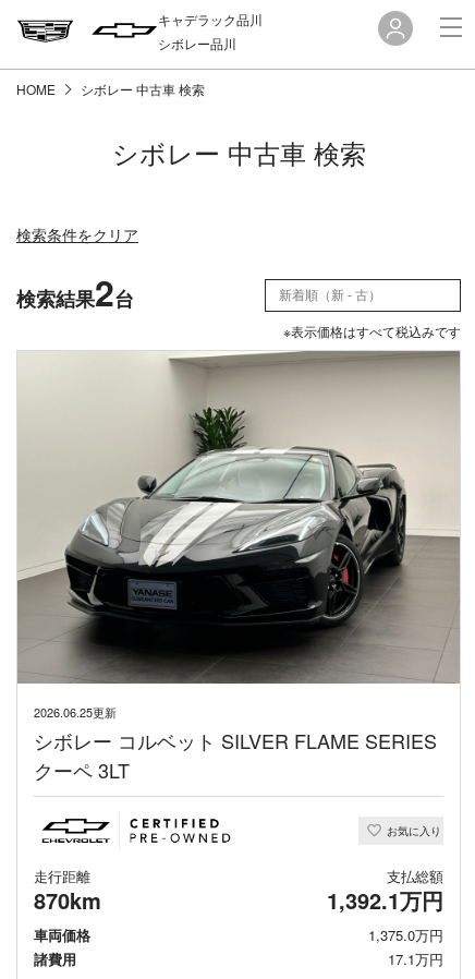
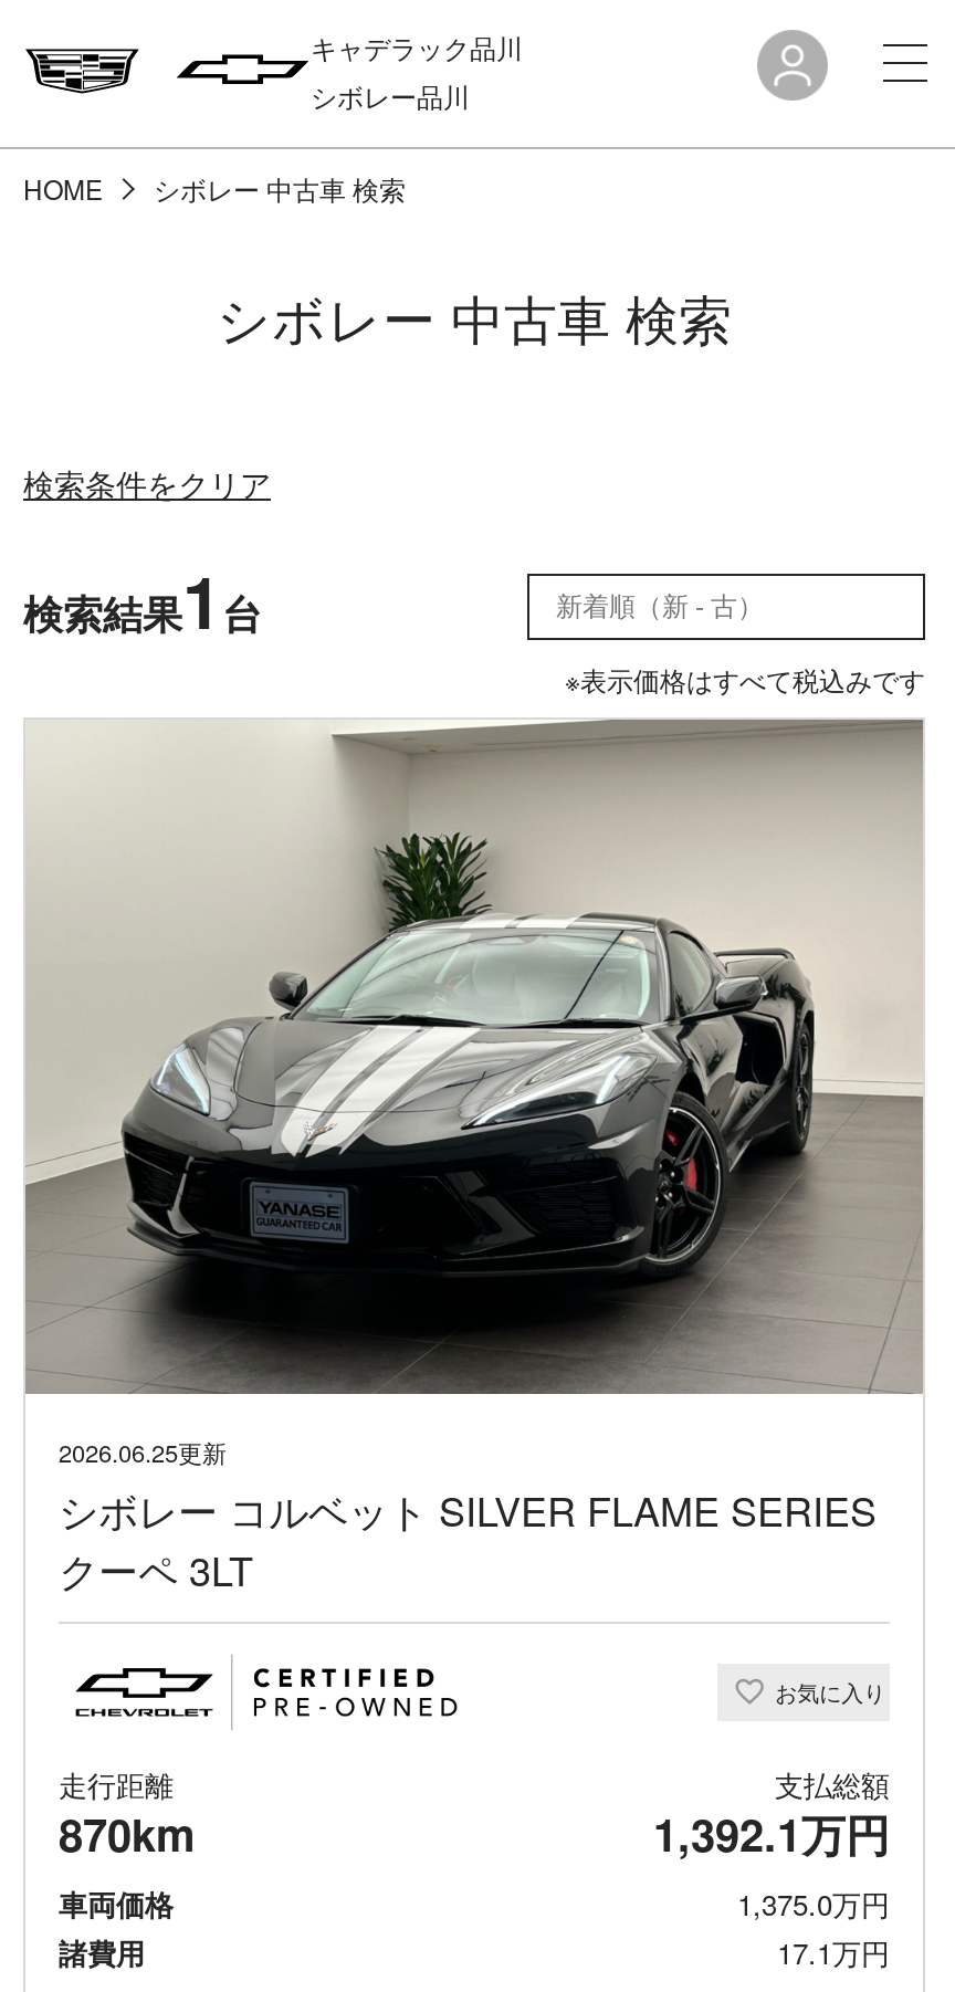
[16,267,134,317] 検索結果2台 -> [23,549,262,651] 検索結果1台

